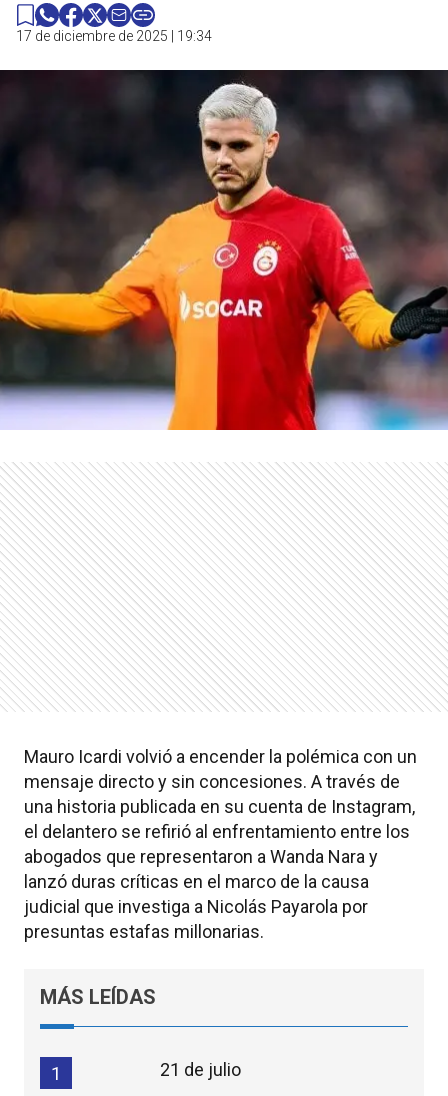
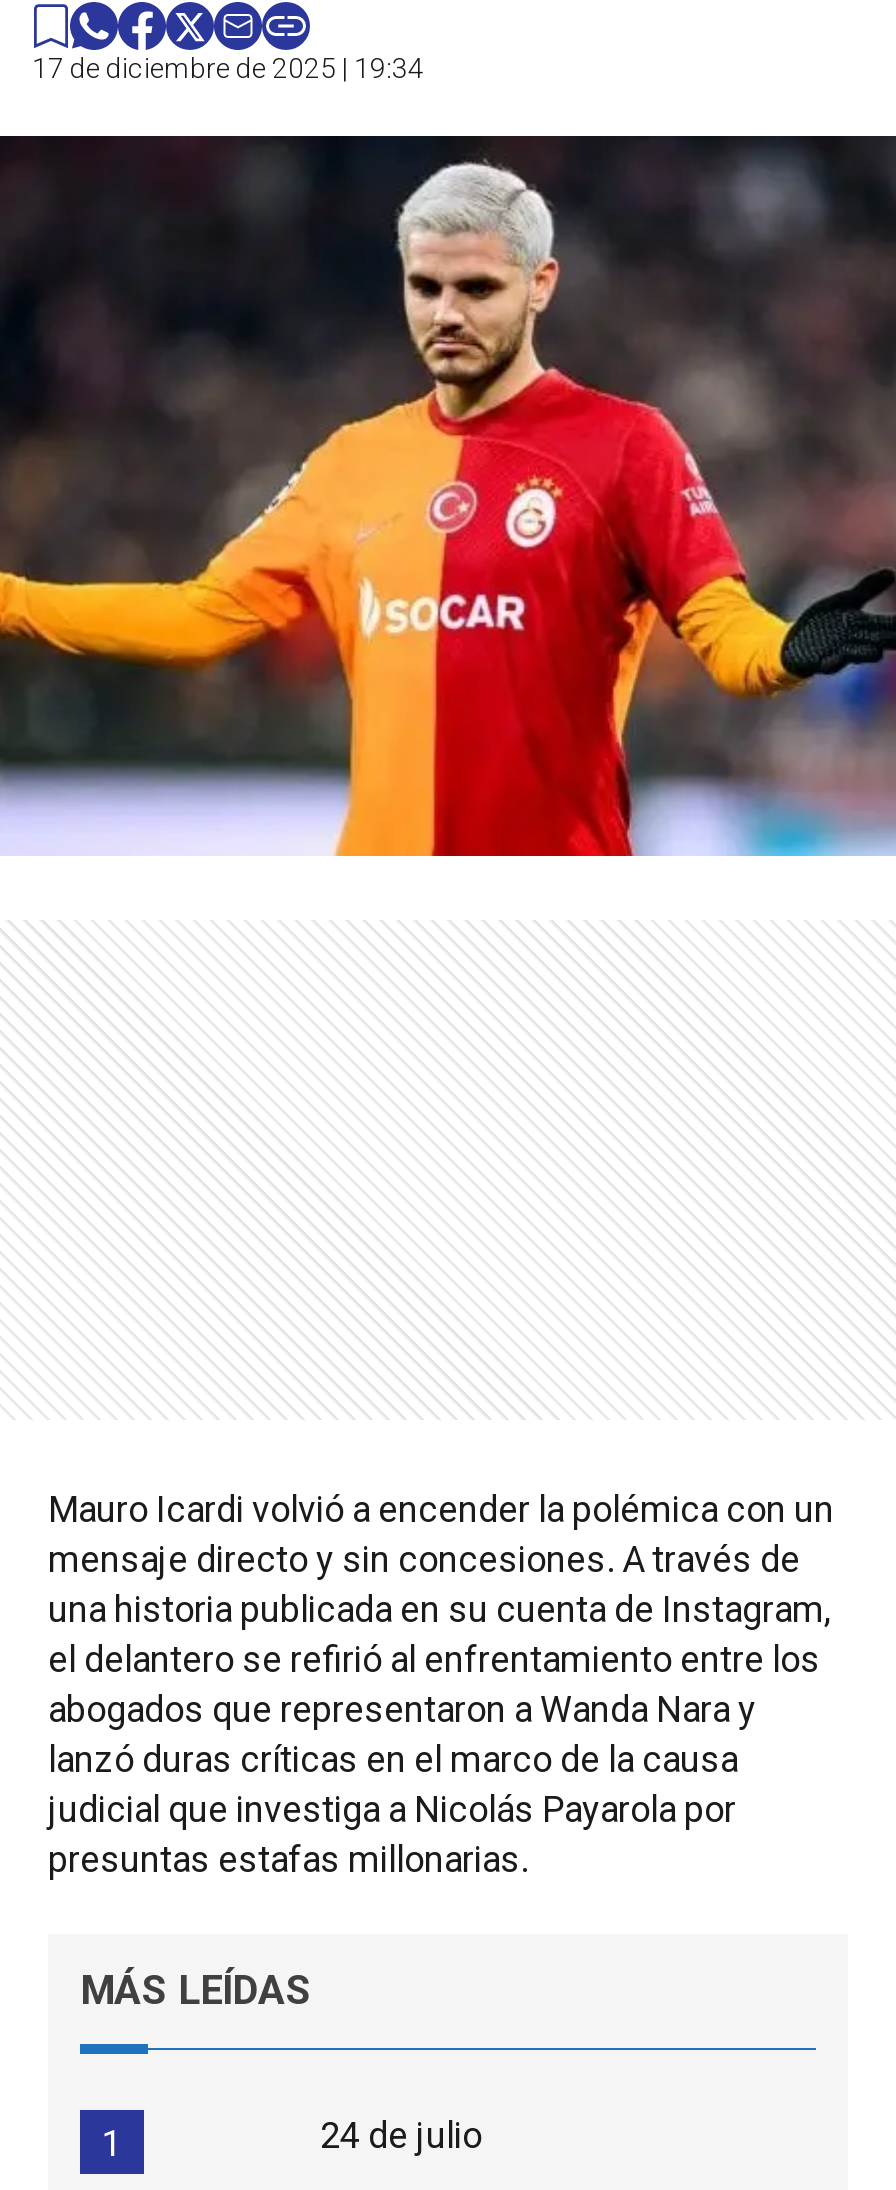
[160,1059,241,1080] 21 de julio -> [320,2114,482,2156] 24 de julio

